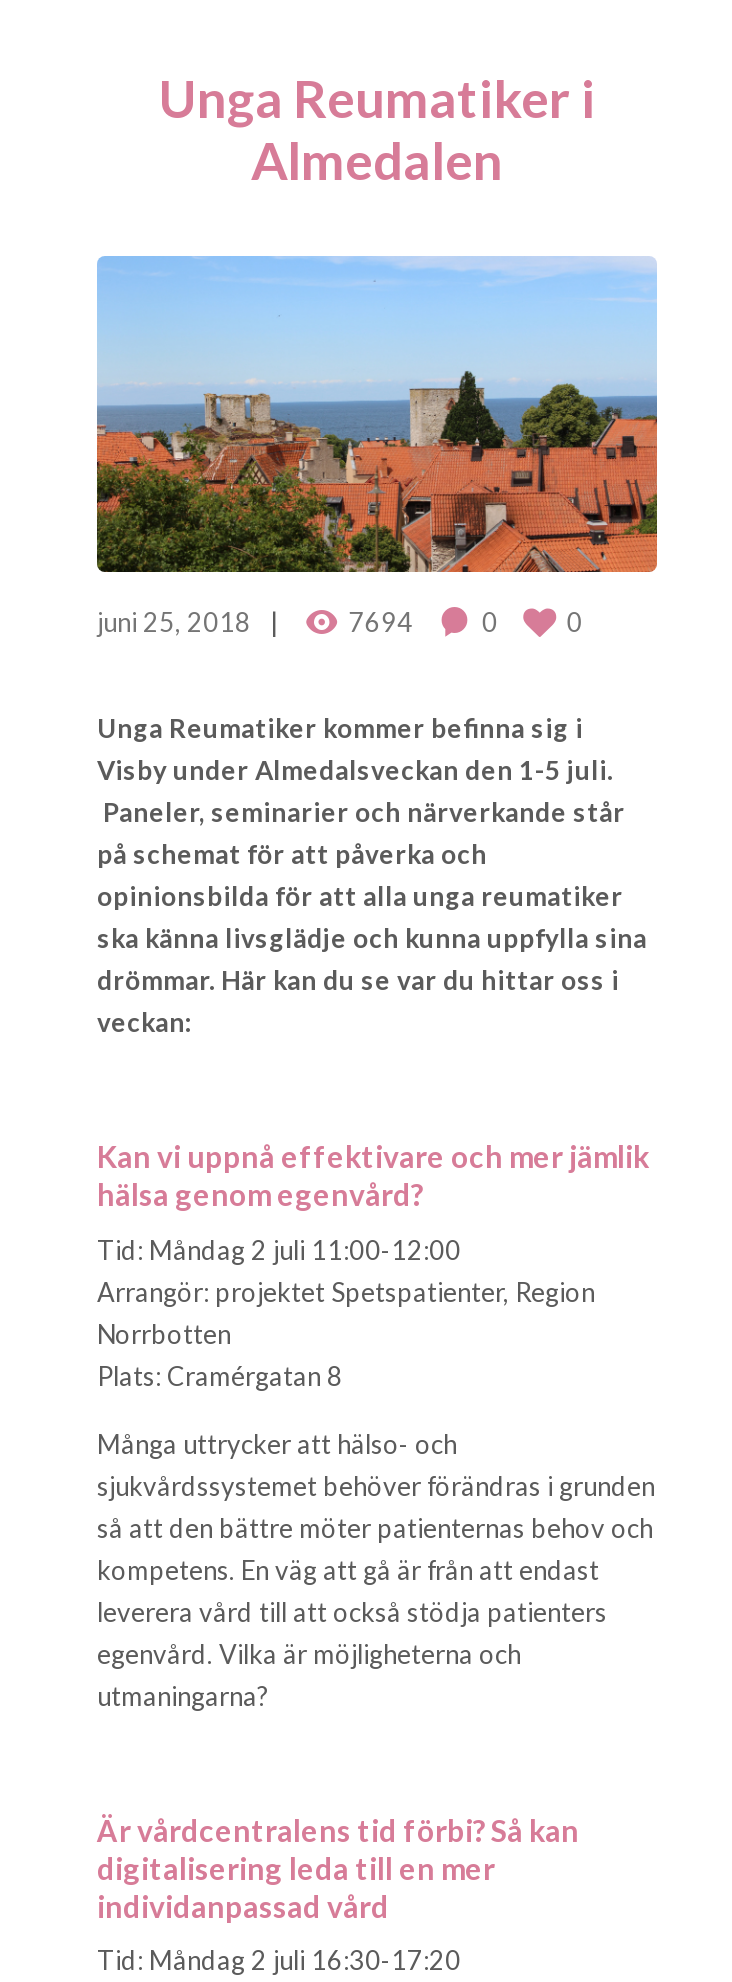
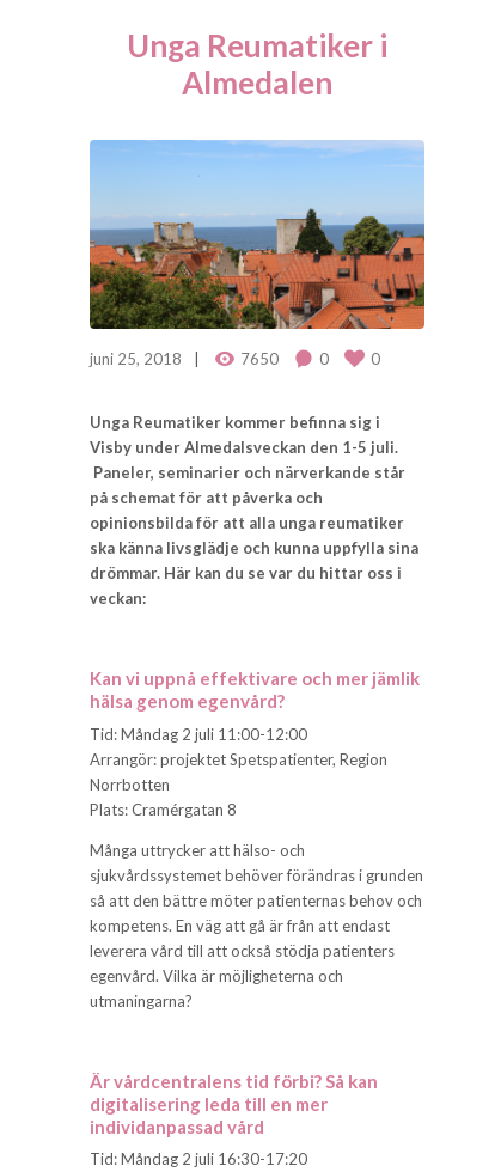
[349,606,413,638] 7694 -> [240,349,278,368] 7650

